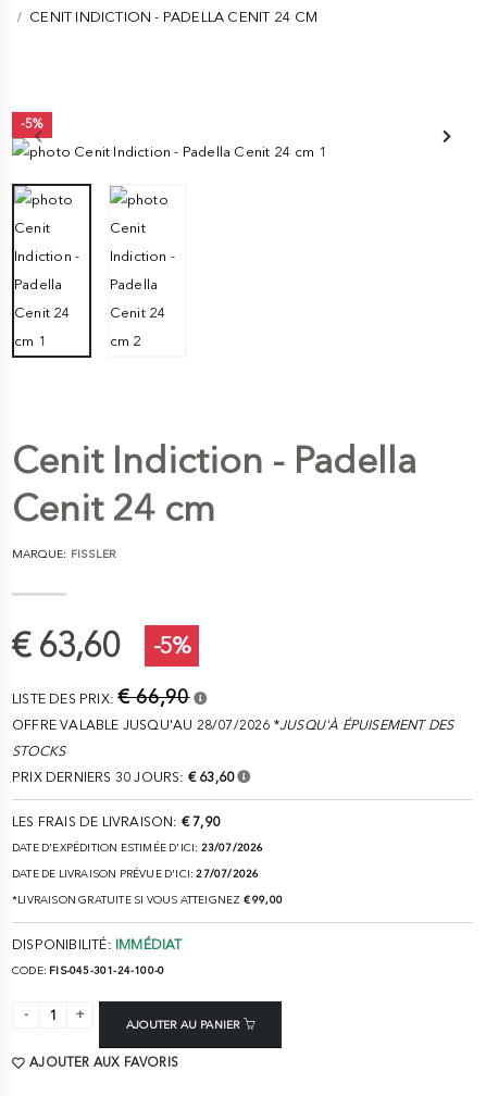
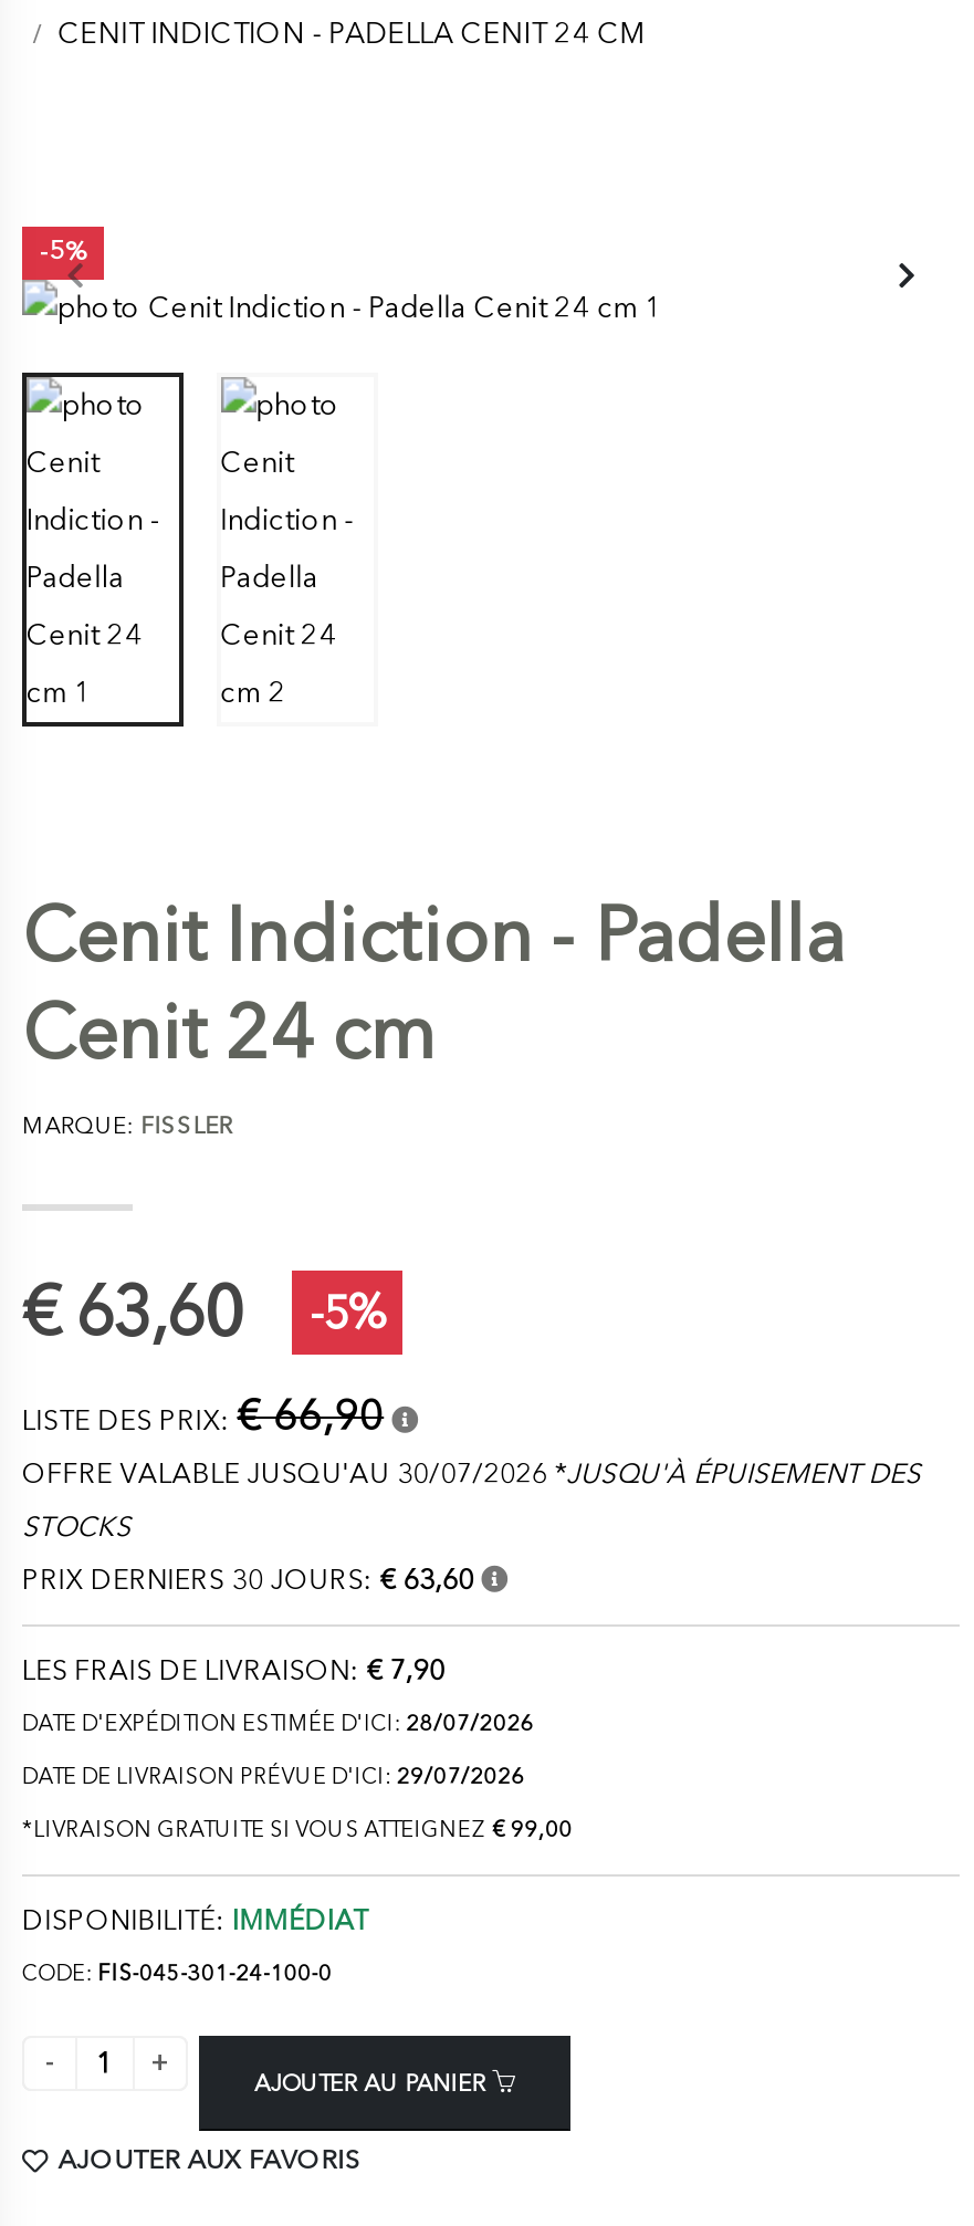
[12,717,454,733] OFFRE VALABLE JUSQU'AU 28/07/2026 *JUSQU'À ÉPUISEMENT DES -> [22,1457,921,1490] OFFRE VALABLE JUSQU'AU 30/07/2026 *JUSQU'À ÉPUISEMENT DES
[12,842,264,854] DATE D'EXPÉDITION ESTIMÉE D'ICI: 23/07/2026 -> [22,1712,534,1736] DATE D'EXPÉDITION ESTIMÉE D'ICI: 28/07/2026
[12,868,259,880] DATE DE LIVRAISON PRÉVUE D'ICI: 27/07/2026 -> [22,1765,525,1789] DATE DE LIVRAISON PRÉVUE D'ICI: 29/07/2026

